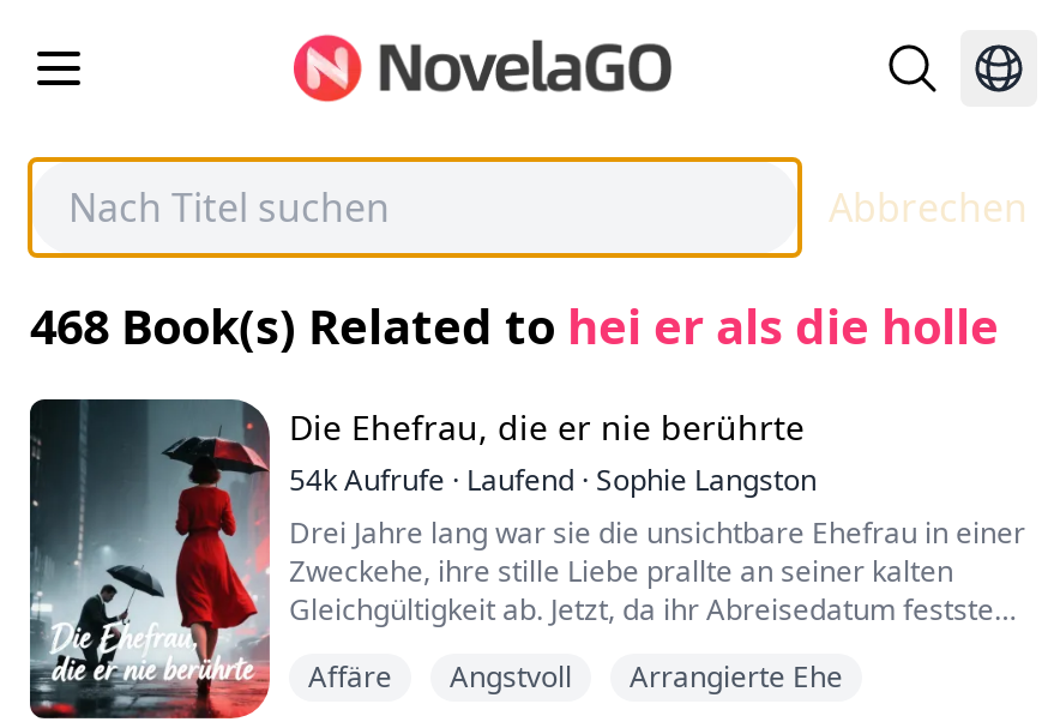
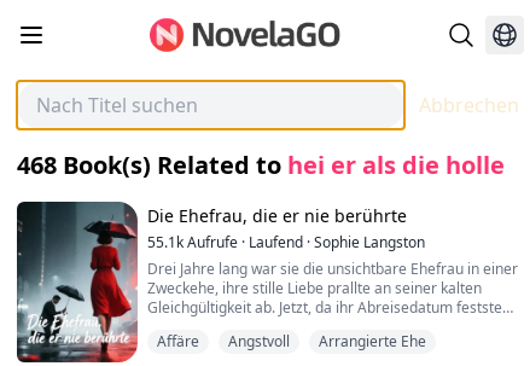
[289,459,817,500] 54k Aufrufe · Laufend · Sophie Langston -> [147,232,425,252] 55.1k Aufrufe · Laufend · Sophie Langston

